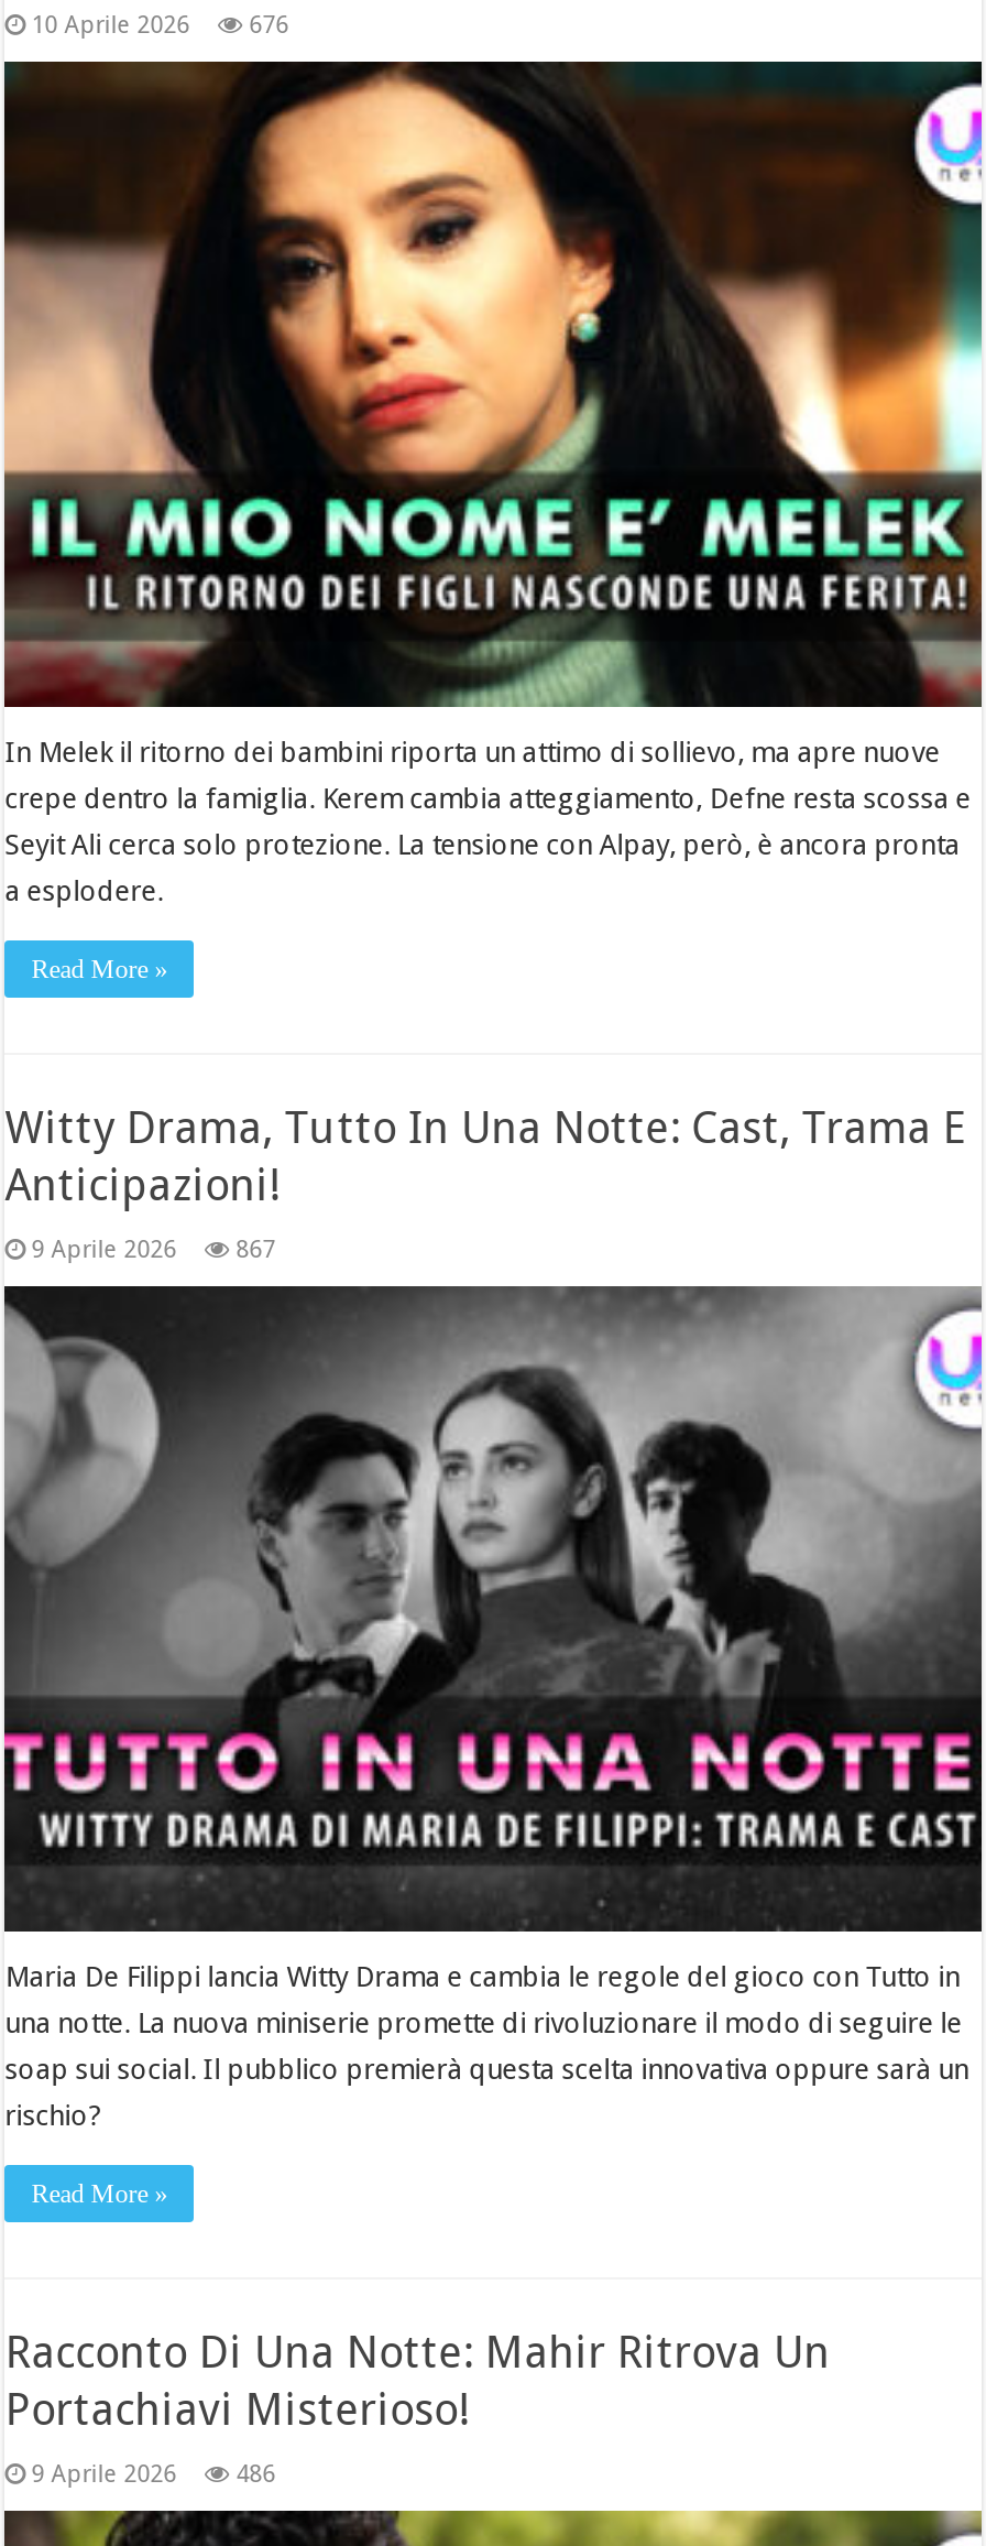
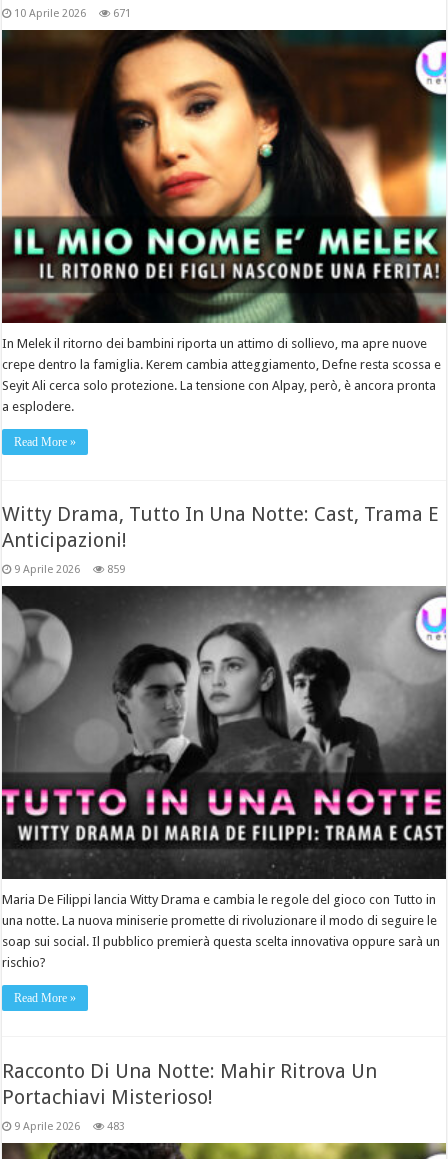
[249,11,289,40] 676 -> [113,7,131,20] 671
[236,1236,276,1264] 867 -> [107,563,125,576] 859
[236,2460,276,2489] 486 -> [107,1120,125,1133] 483

